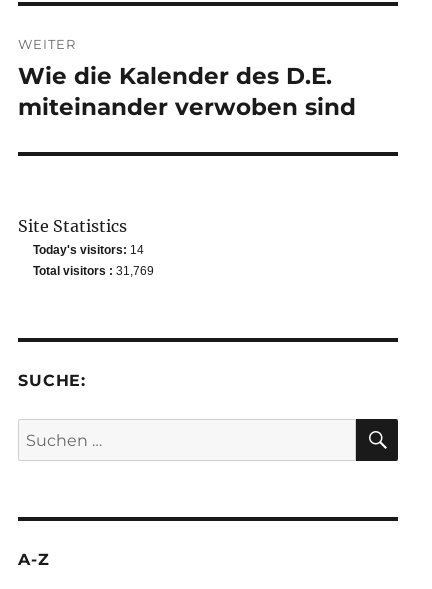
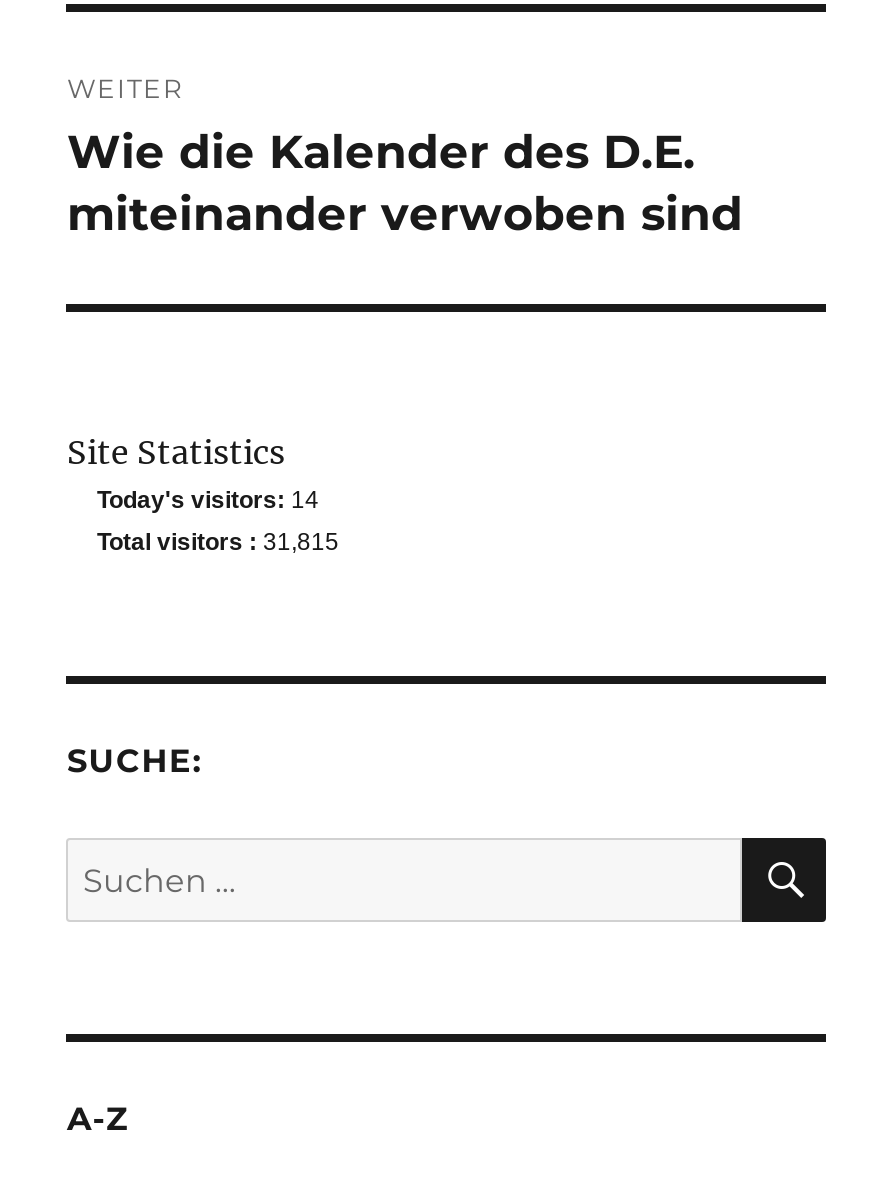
[33,264,154,278] Total visitors : 31,769 -> [97,528,339,556] Total visitors : 31,815

